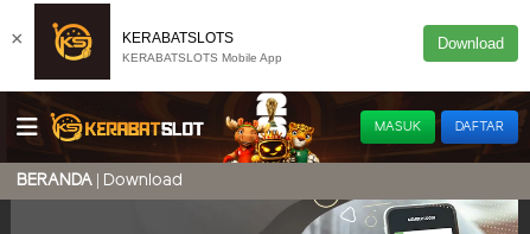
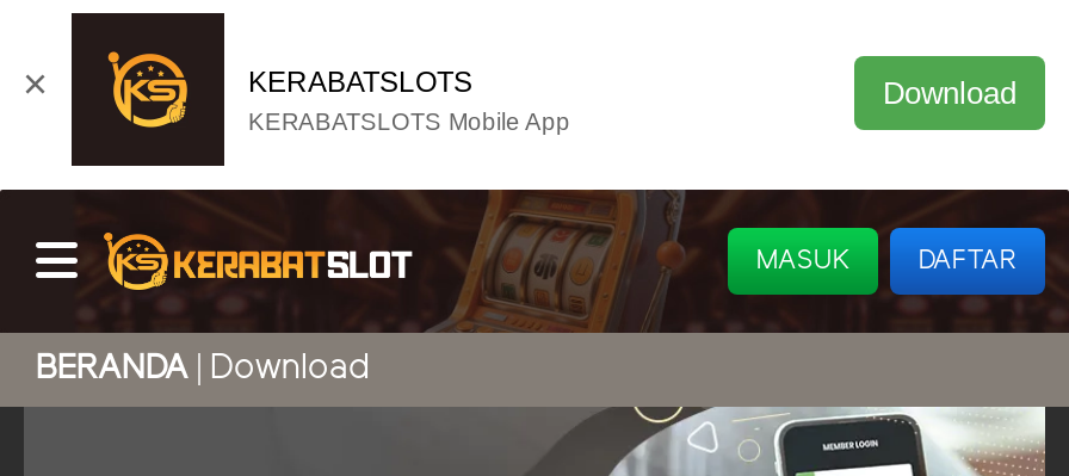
[217,91,338,164] [image] -> [425,190,685,335] [image]

